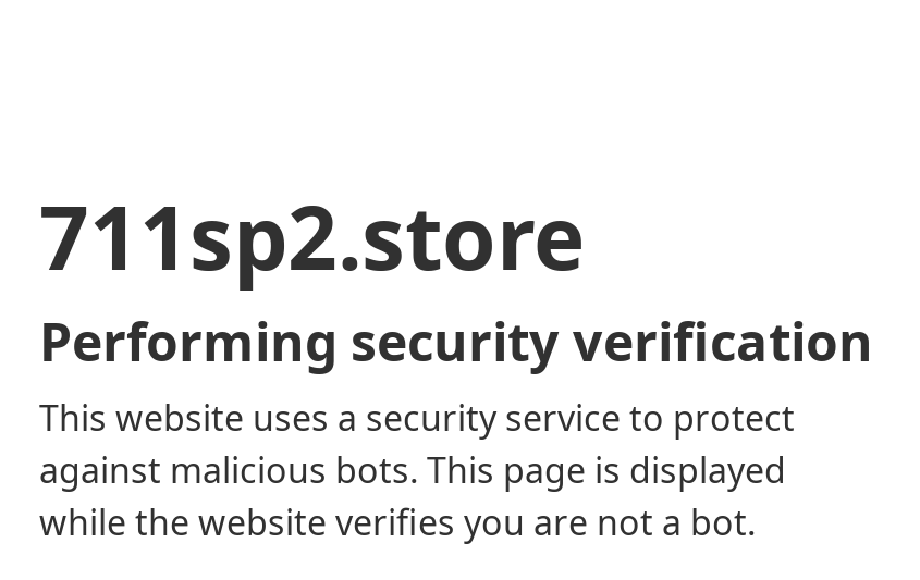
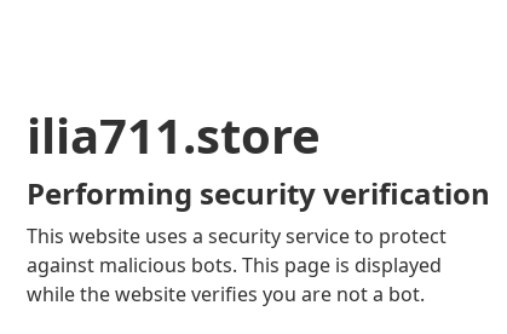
[39,176,586,296] 711sp2.store -> [27,102,321,168] ilia711.store

